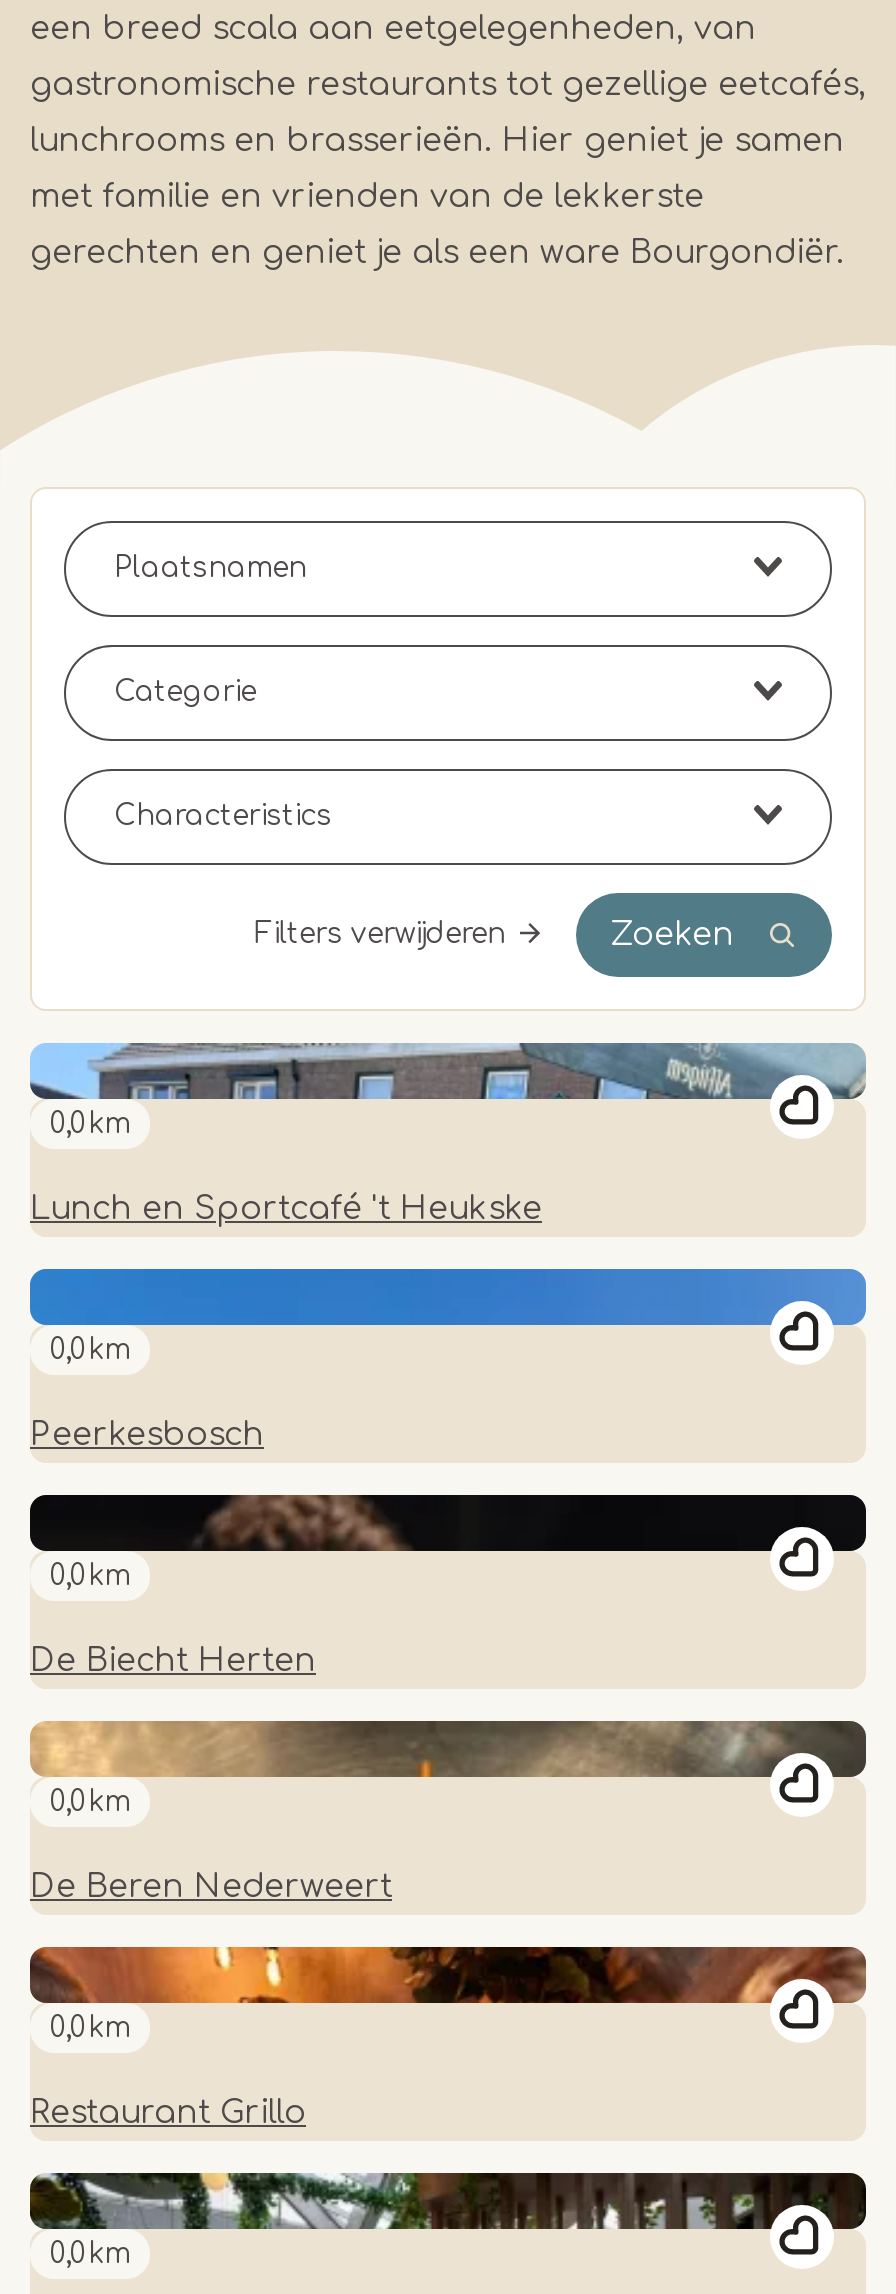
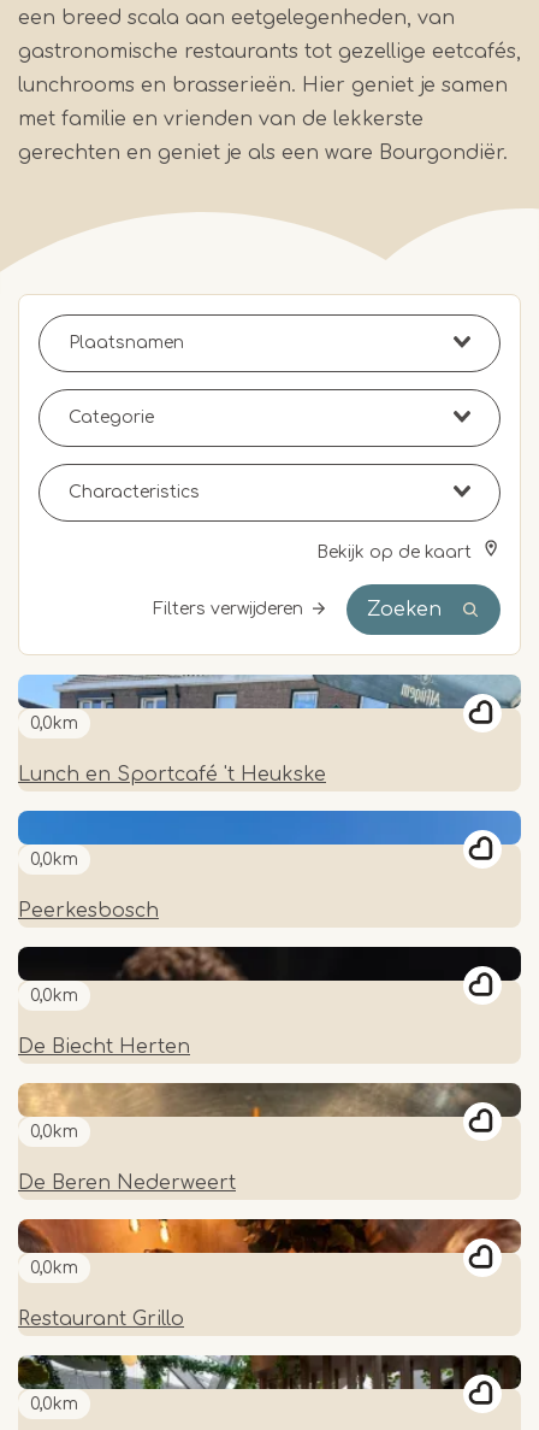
none -> [317,543,477,561] Bekijk op de kaart

